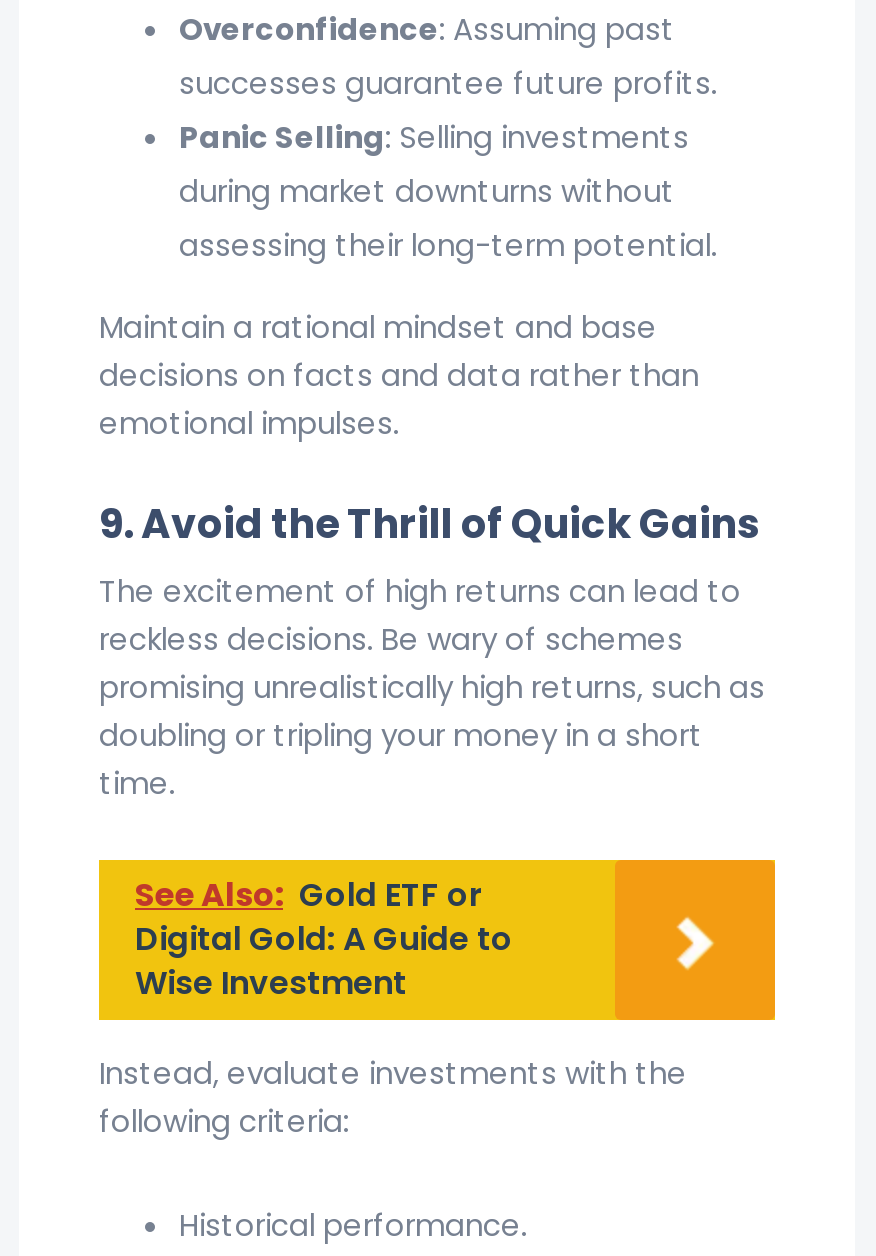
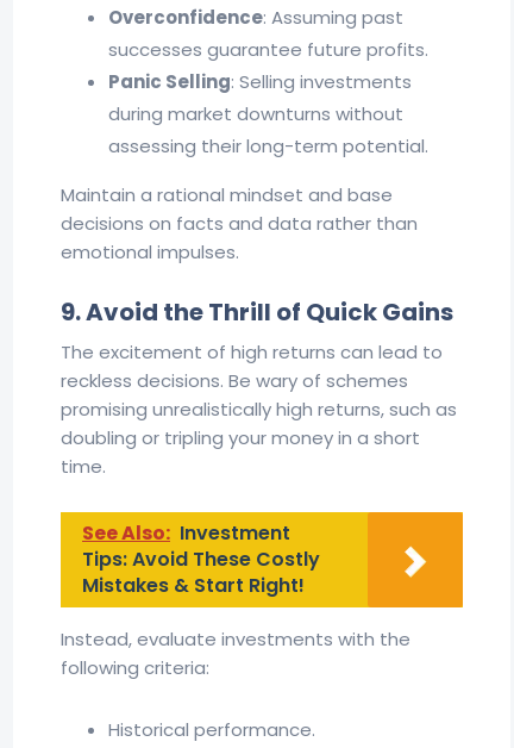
[135,872,513,1006] See Also: Gold ETF or | Digital Gold: A Guide to | Wise Investment -> [82,519,320,599] See Also: Investment | Tips: Avoid These Costly | Mistakes & Start Right!

